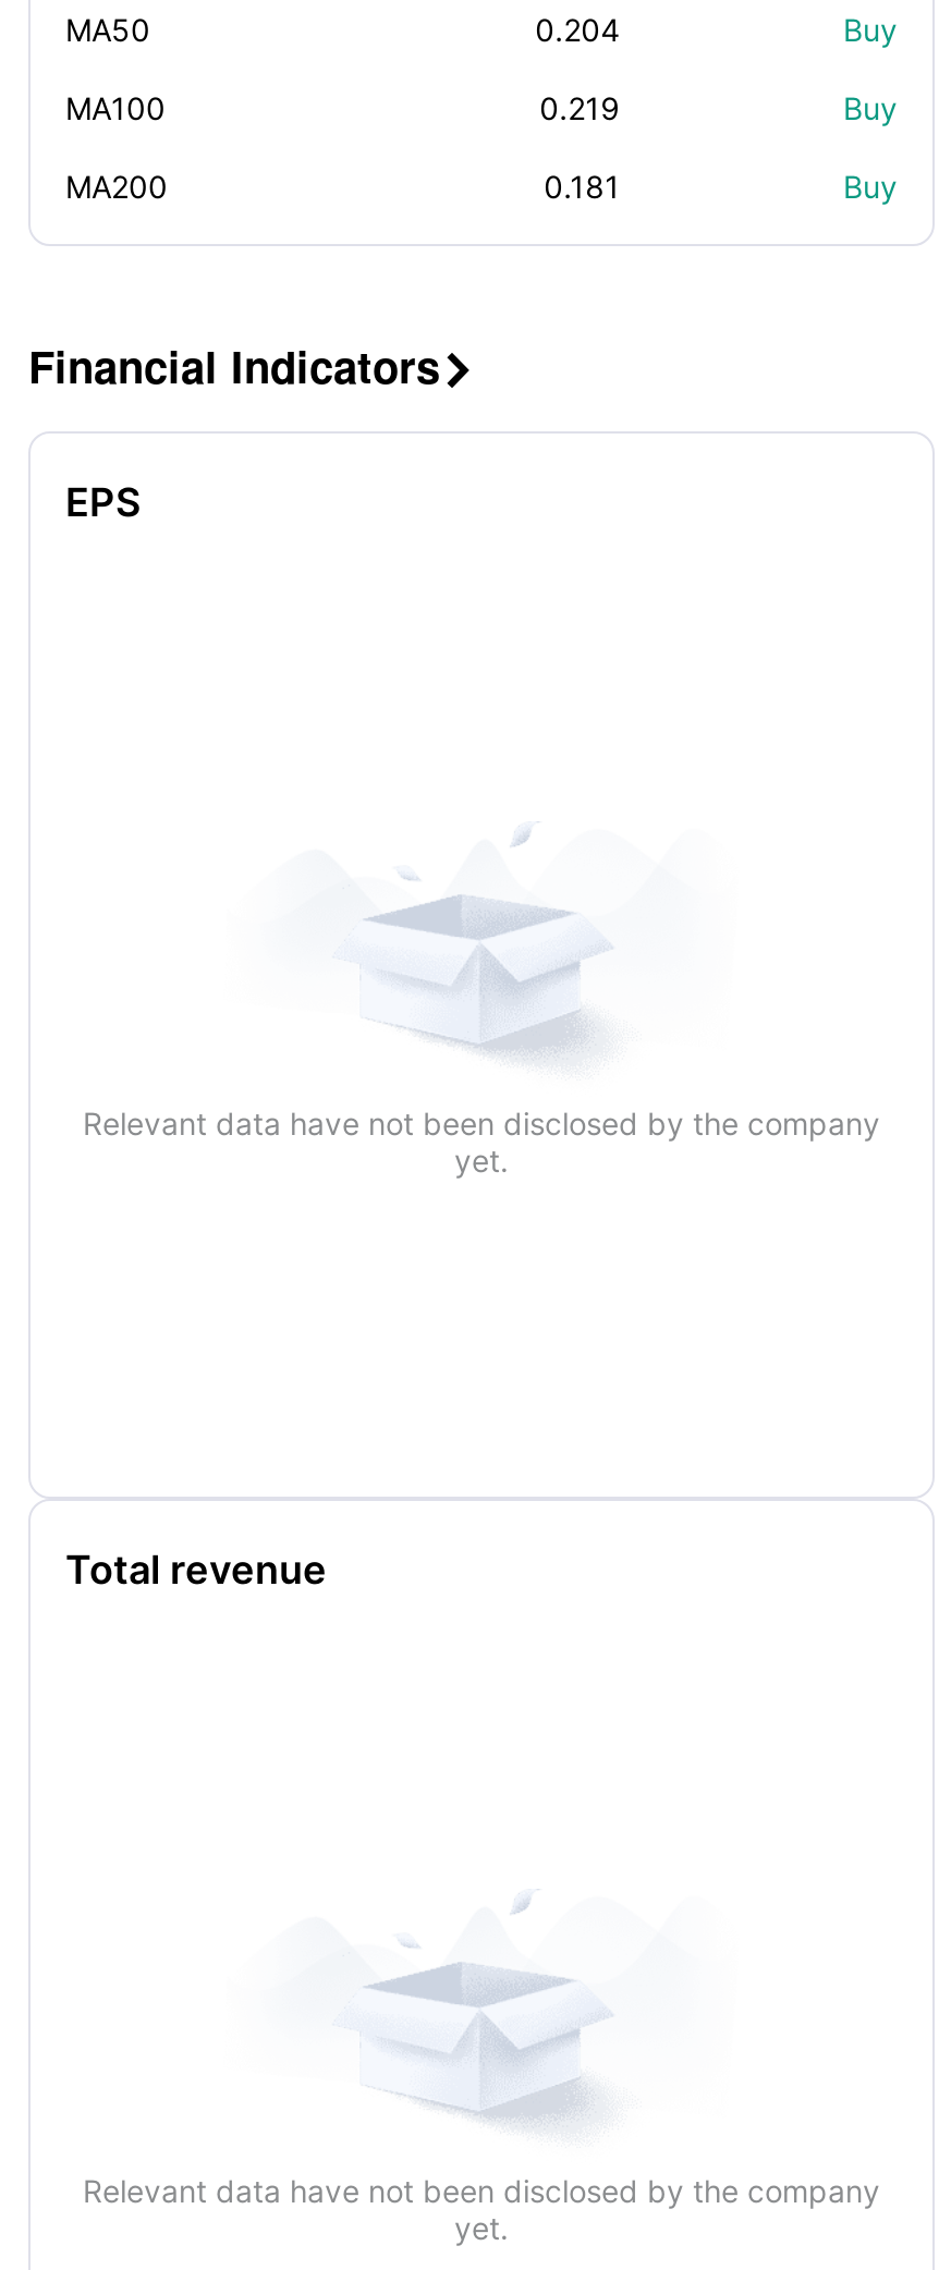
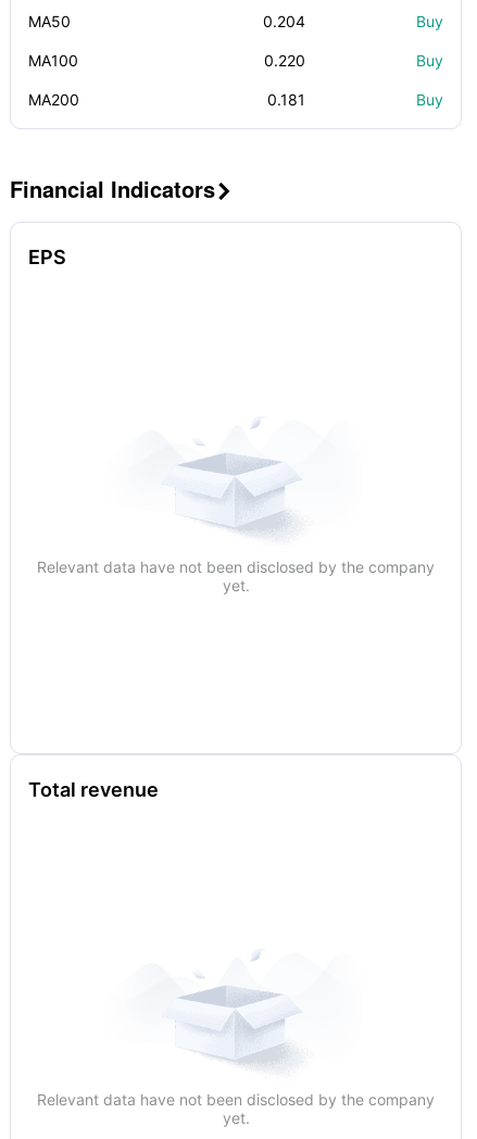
[540,89,620,126] 0.219 -> [264,51,305,70] 0.220

